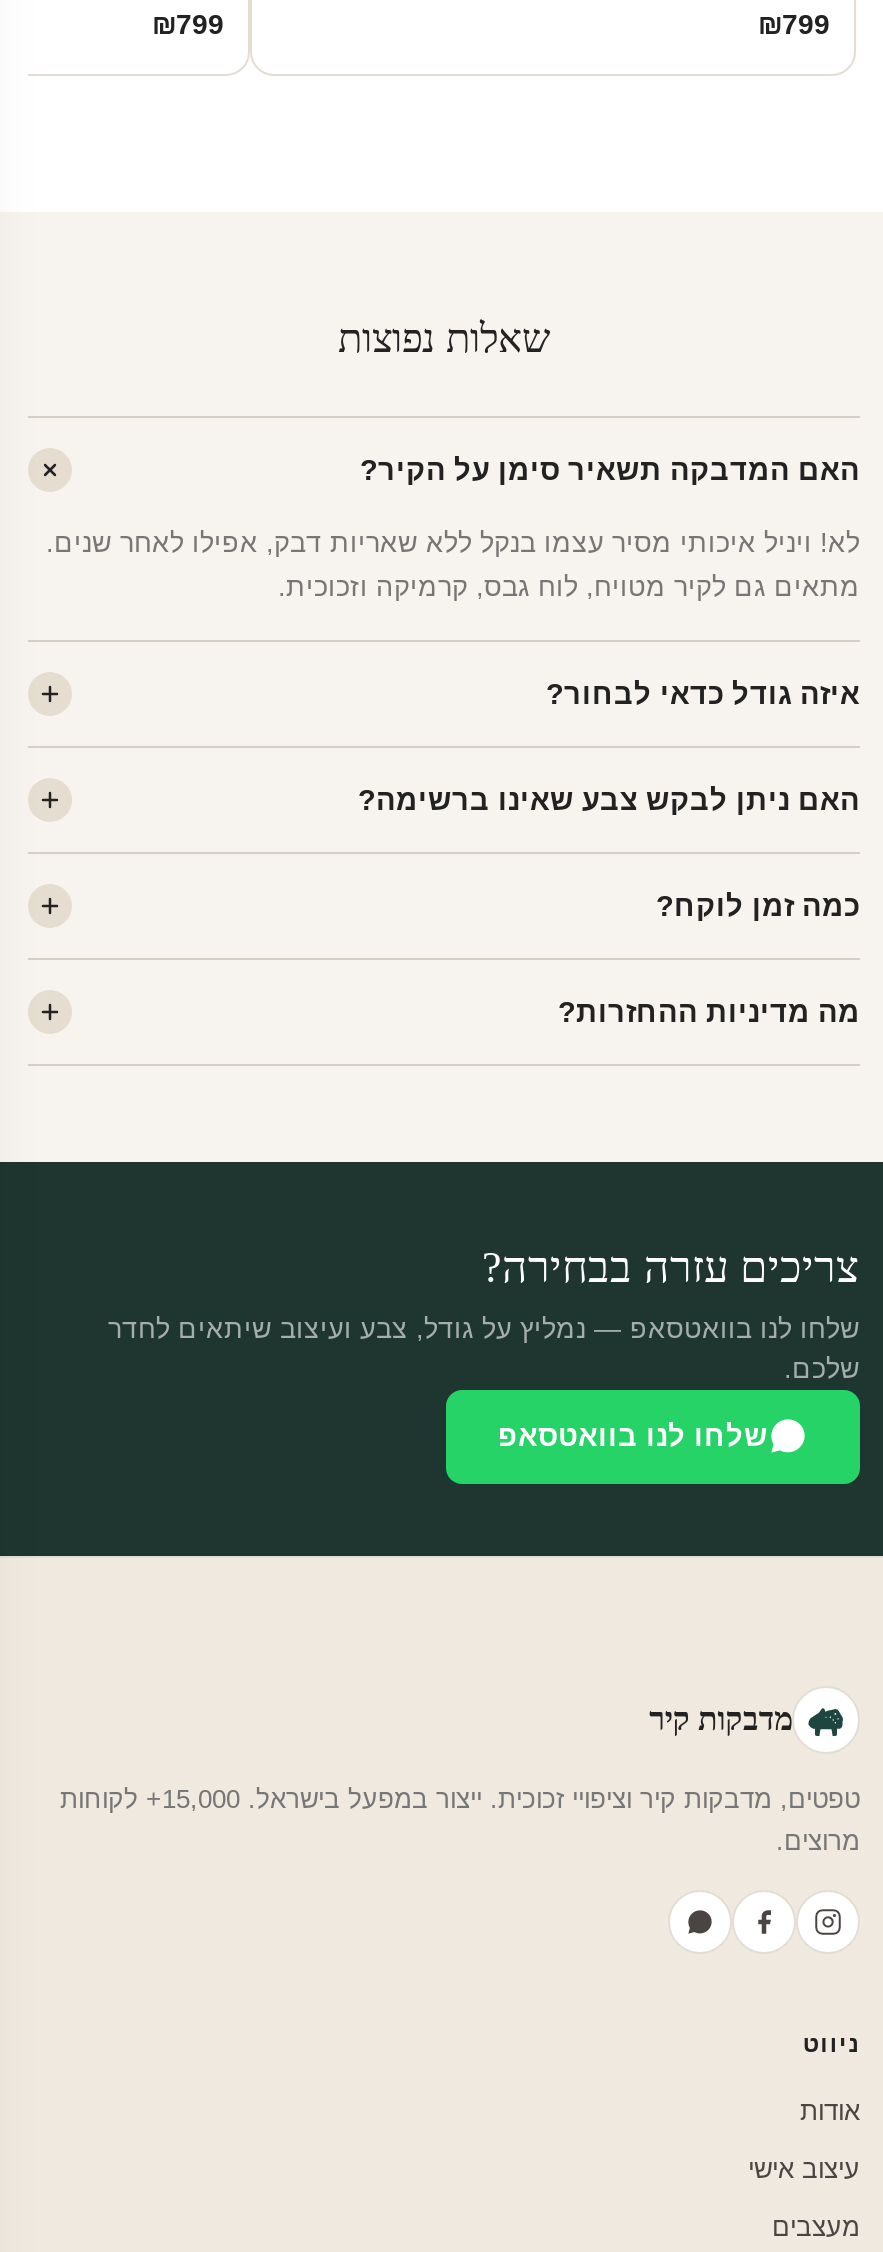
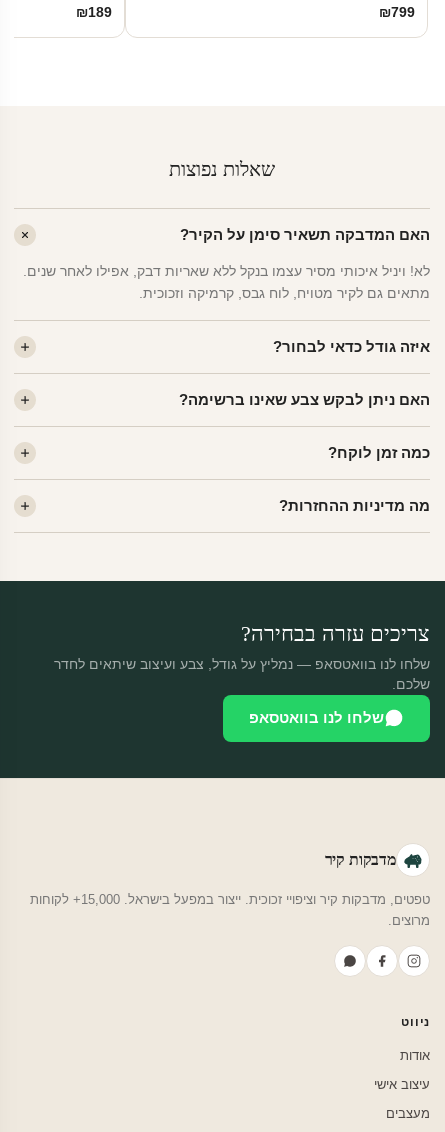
[152,7,224,39] ₪799 -> [76,4,112,20] ₪189

